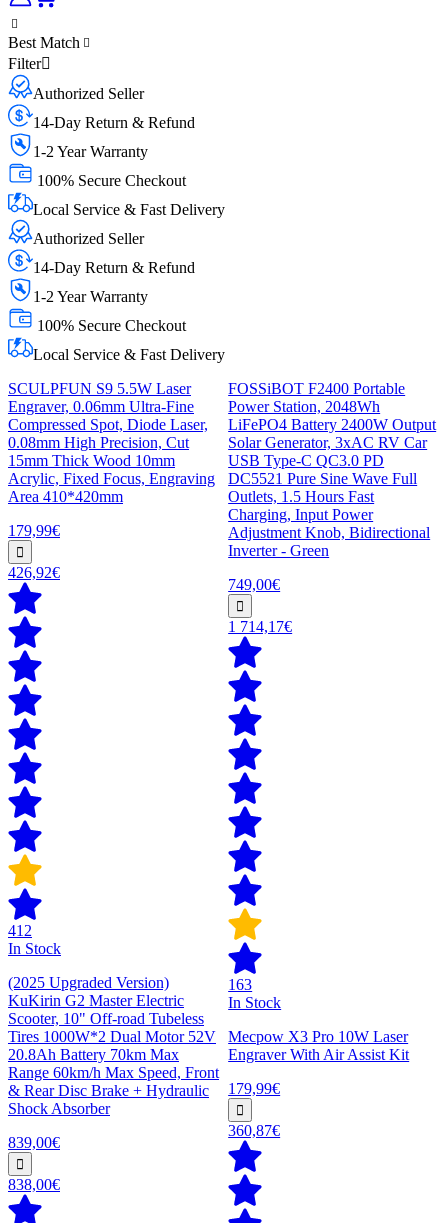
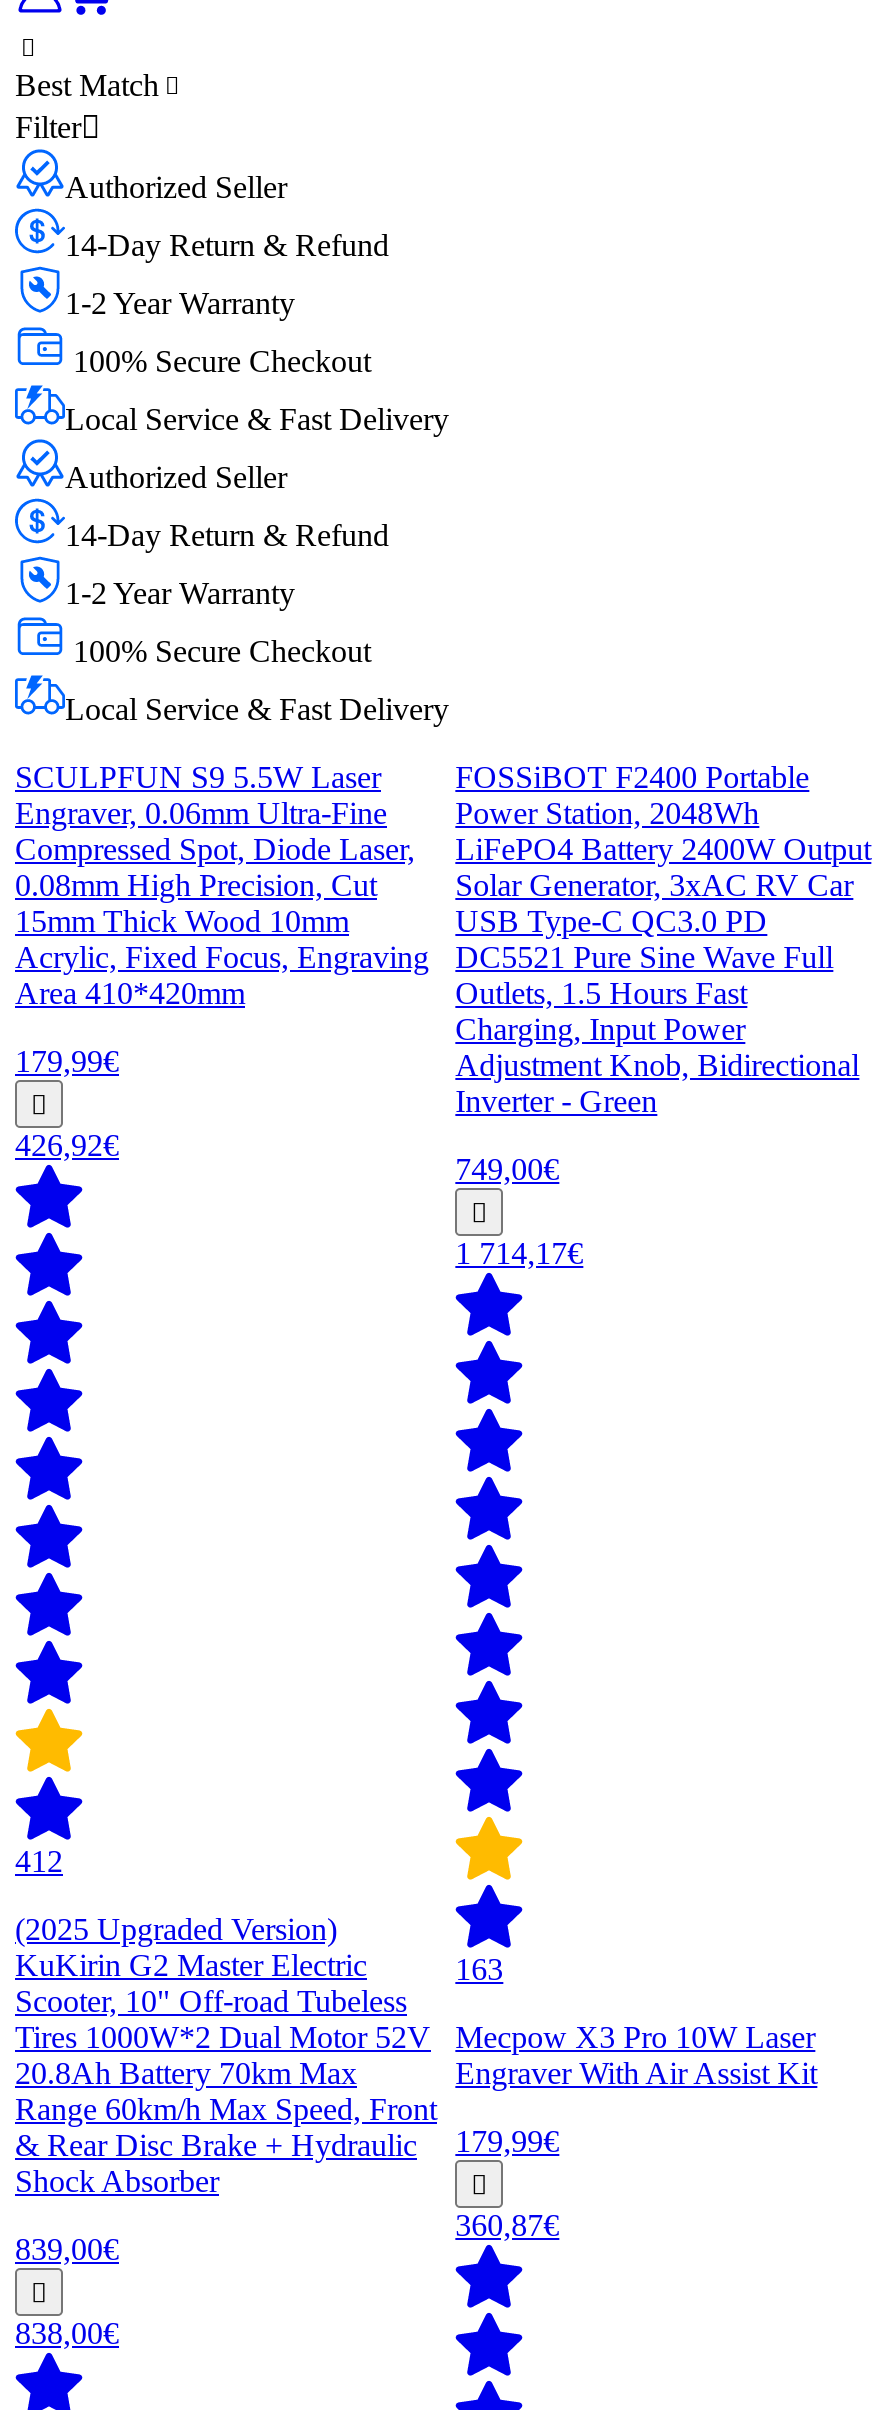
[8,940,61,957] In Stock -> none
[228,994,281,1011] In Stock -> none

